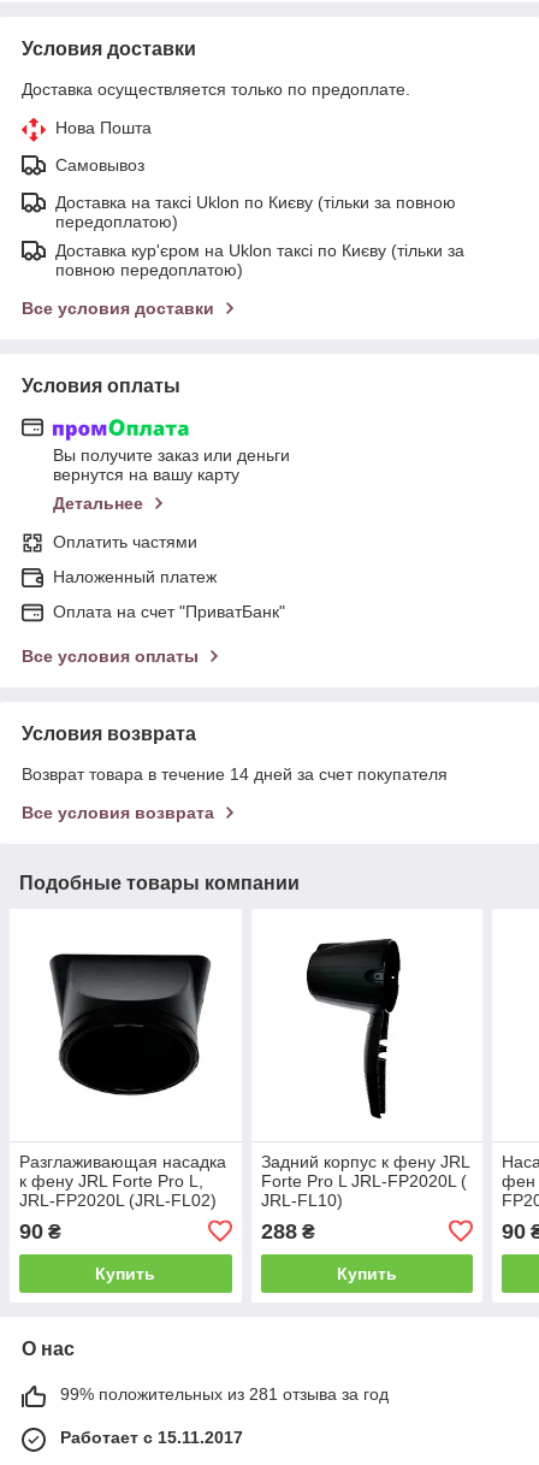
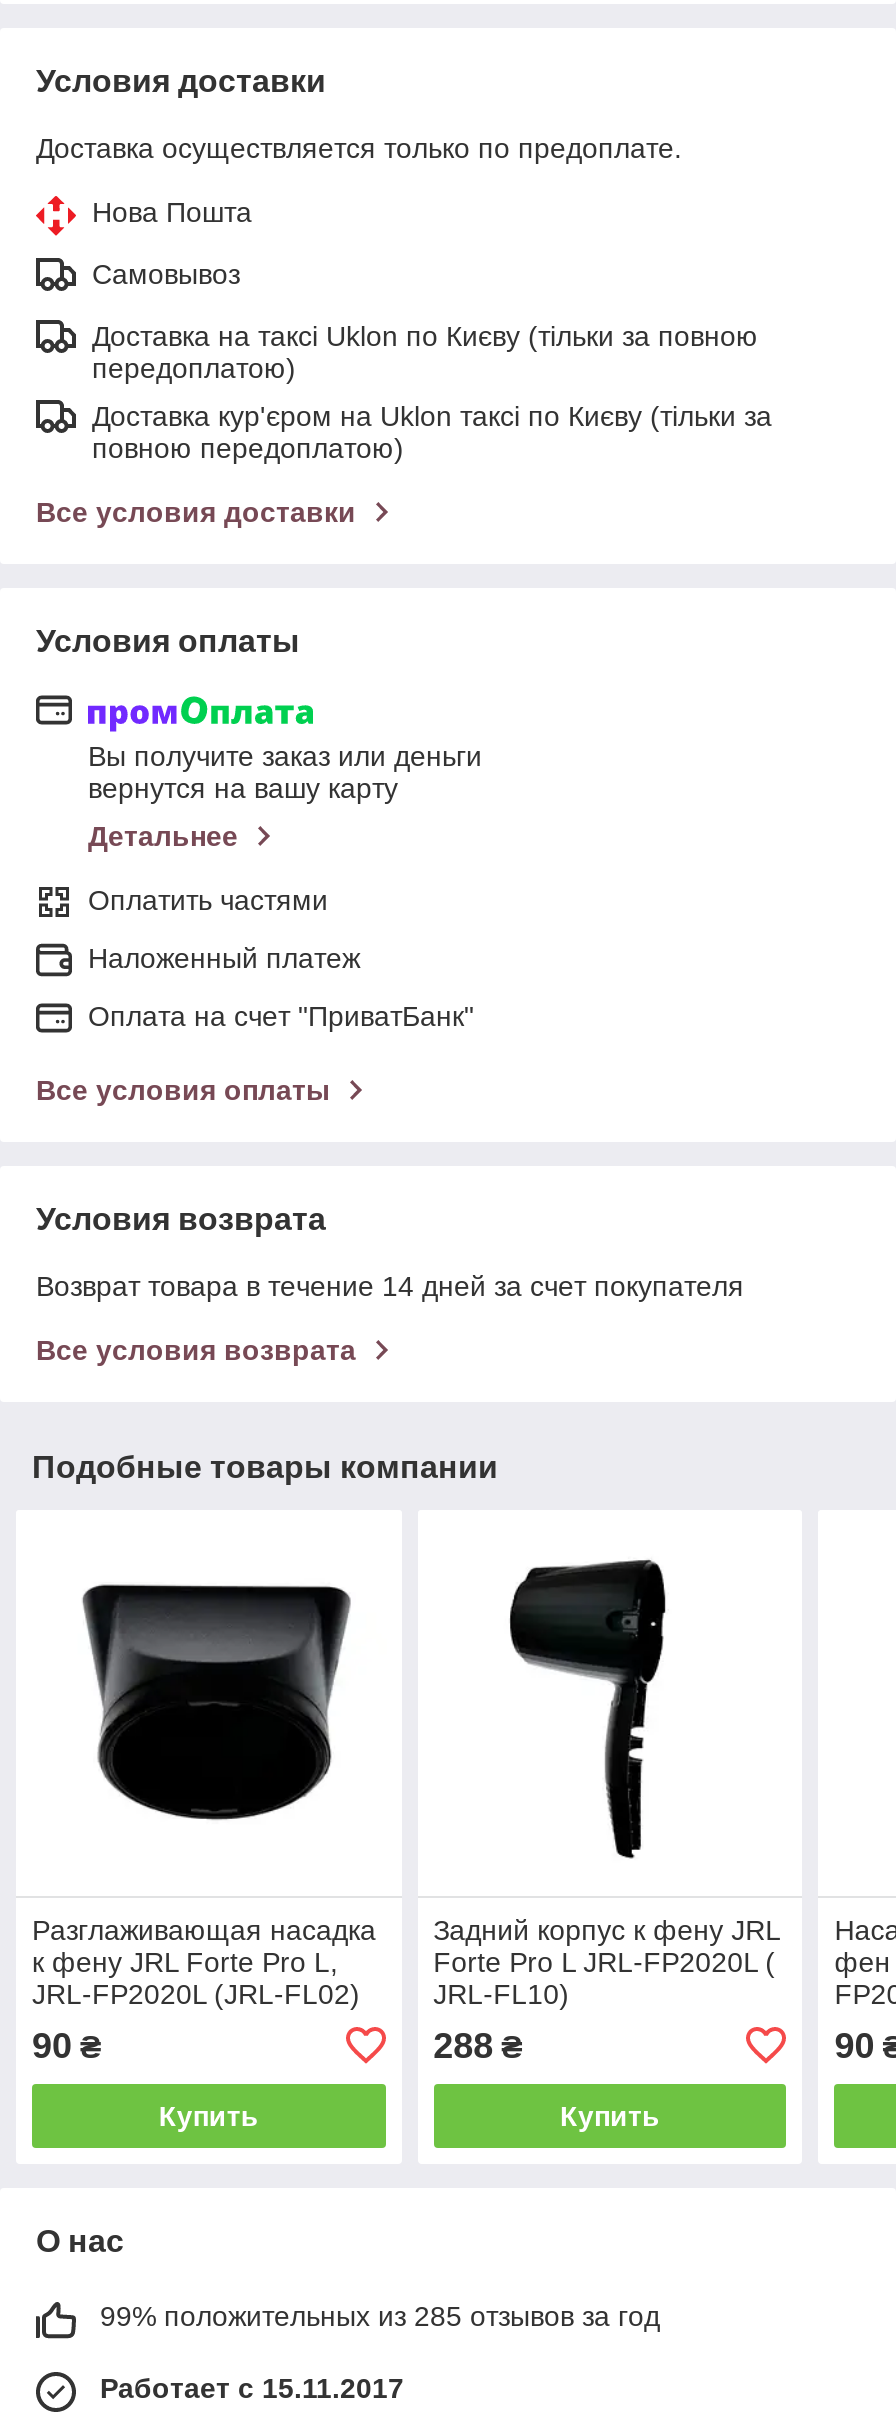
[60,1384,389,1403] 99% положительных из 281 отзыва за год -> [100,2300,660,2332] 99% положительных из 285 отзывов за год

